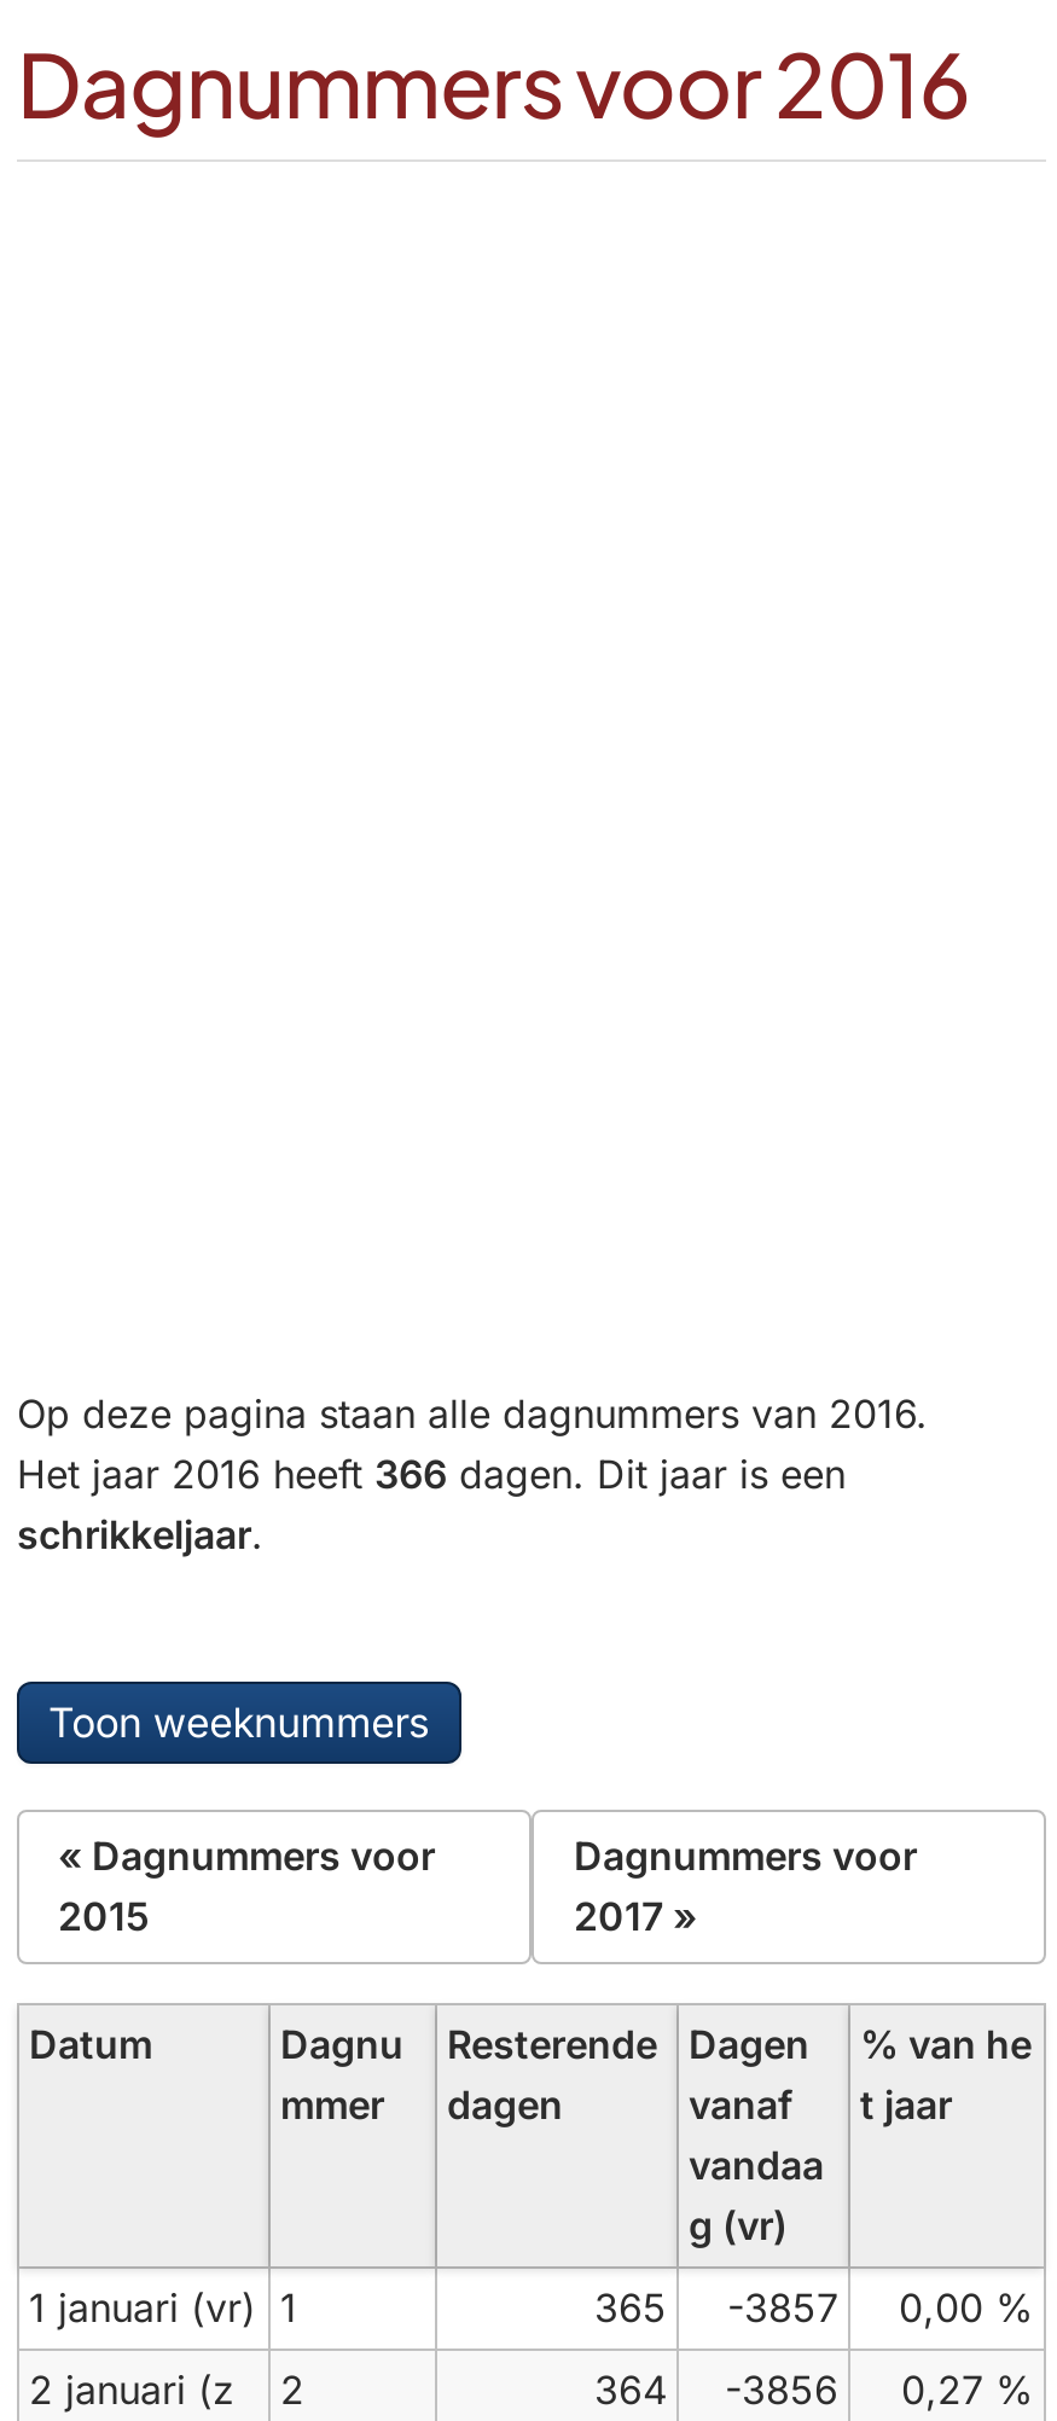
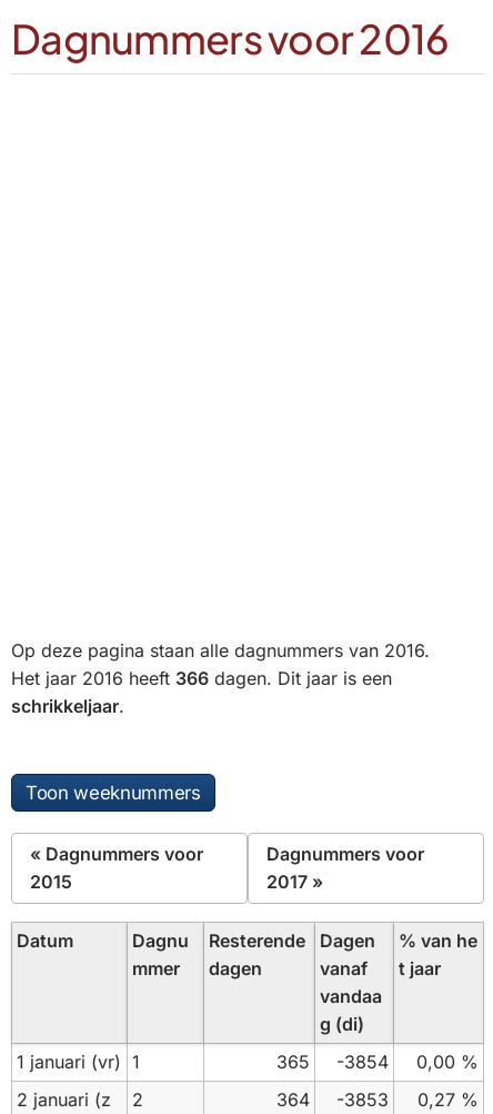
[689,2201,788,2249] g (vr) -> [320,1013,364,1035] g (di)
[594,2283,1034,2332] 365 -3857 0,00 % -> [276,1051,479,1073] 365 -3854 0,00 %
[594,2365,1034,2414] 364 -3856 0,27 % -> [276,1088,479,1111] 364 -3853 0,27 %

